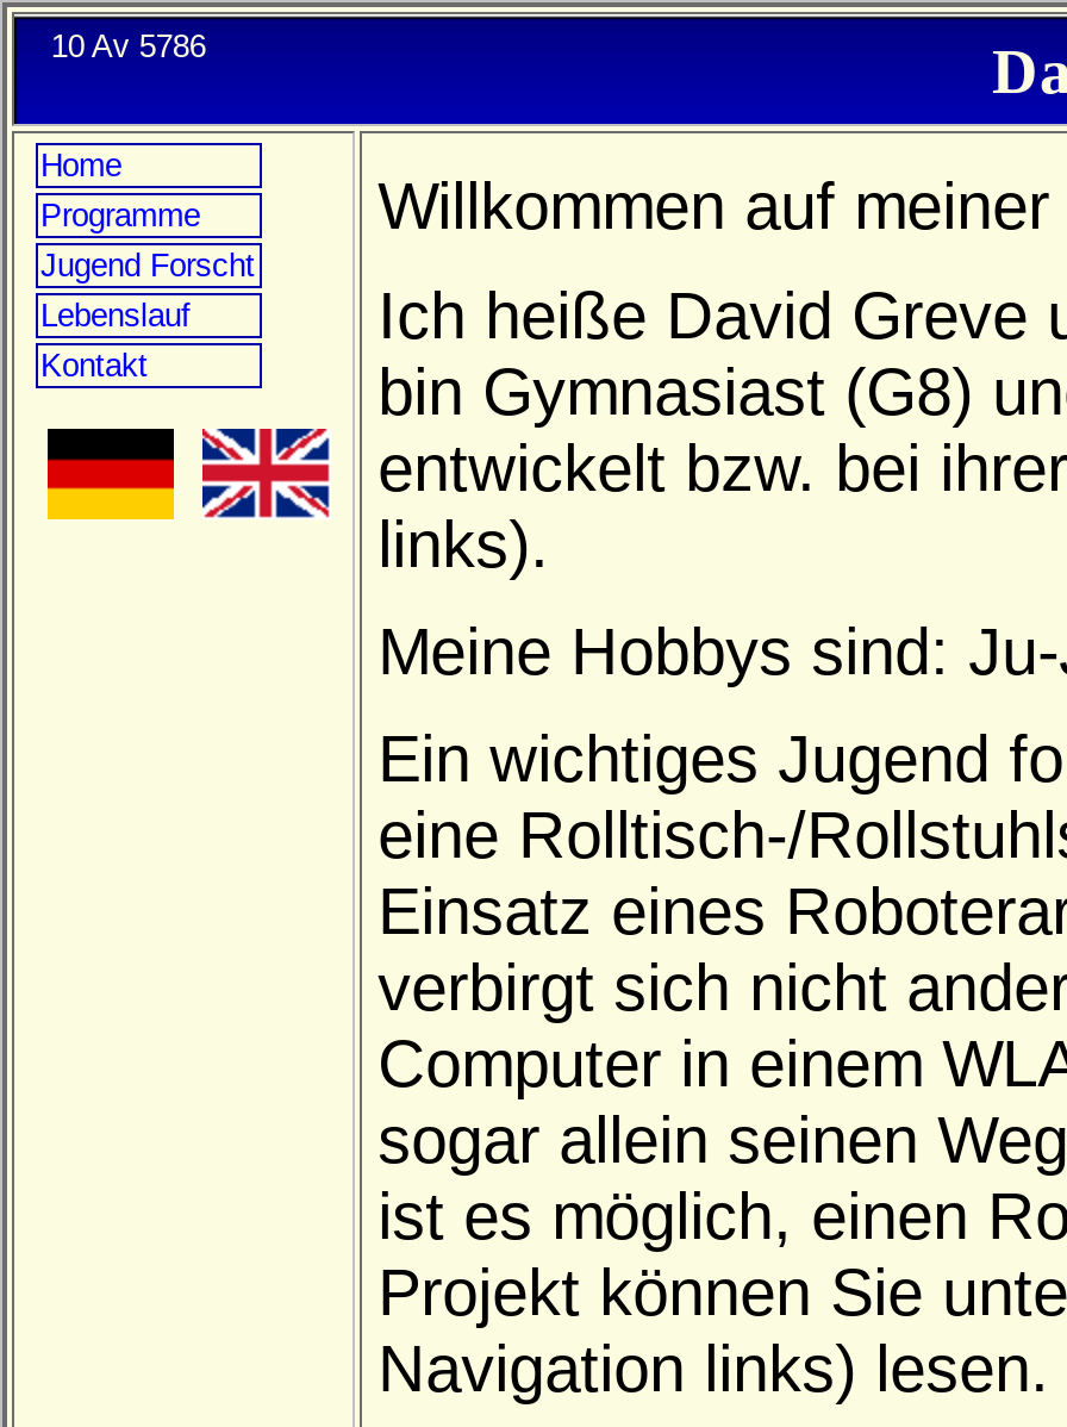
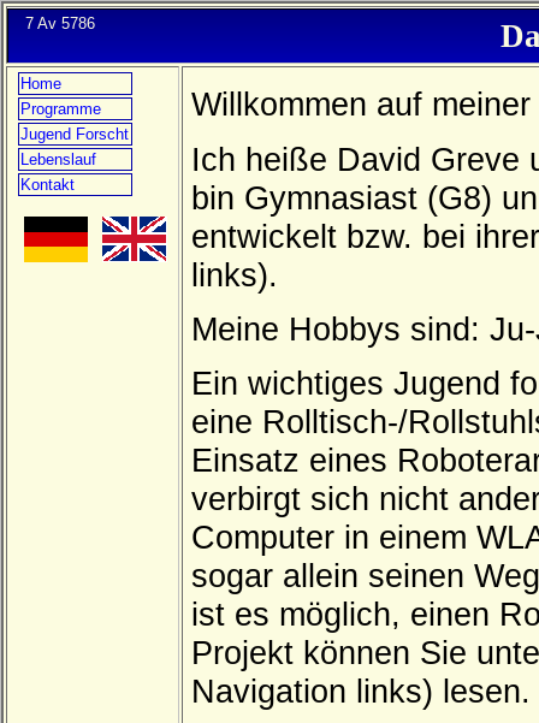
[51,29,206,64] 10 Av 5786 -> [26,14,95,32] 7 Av 5786

